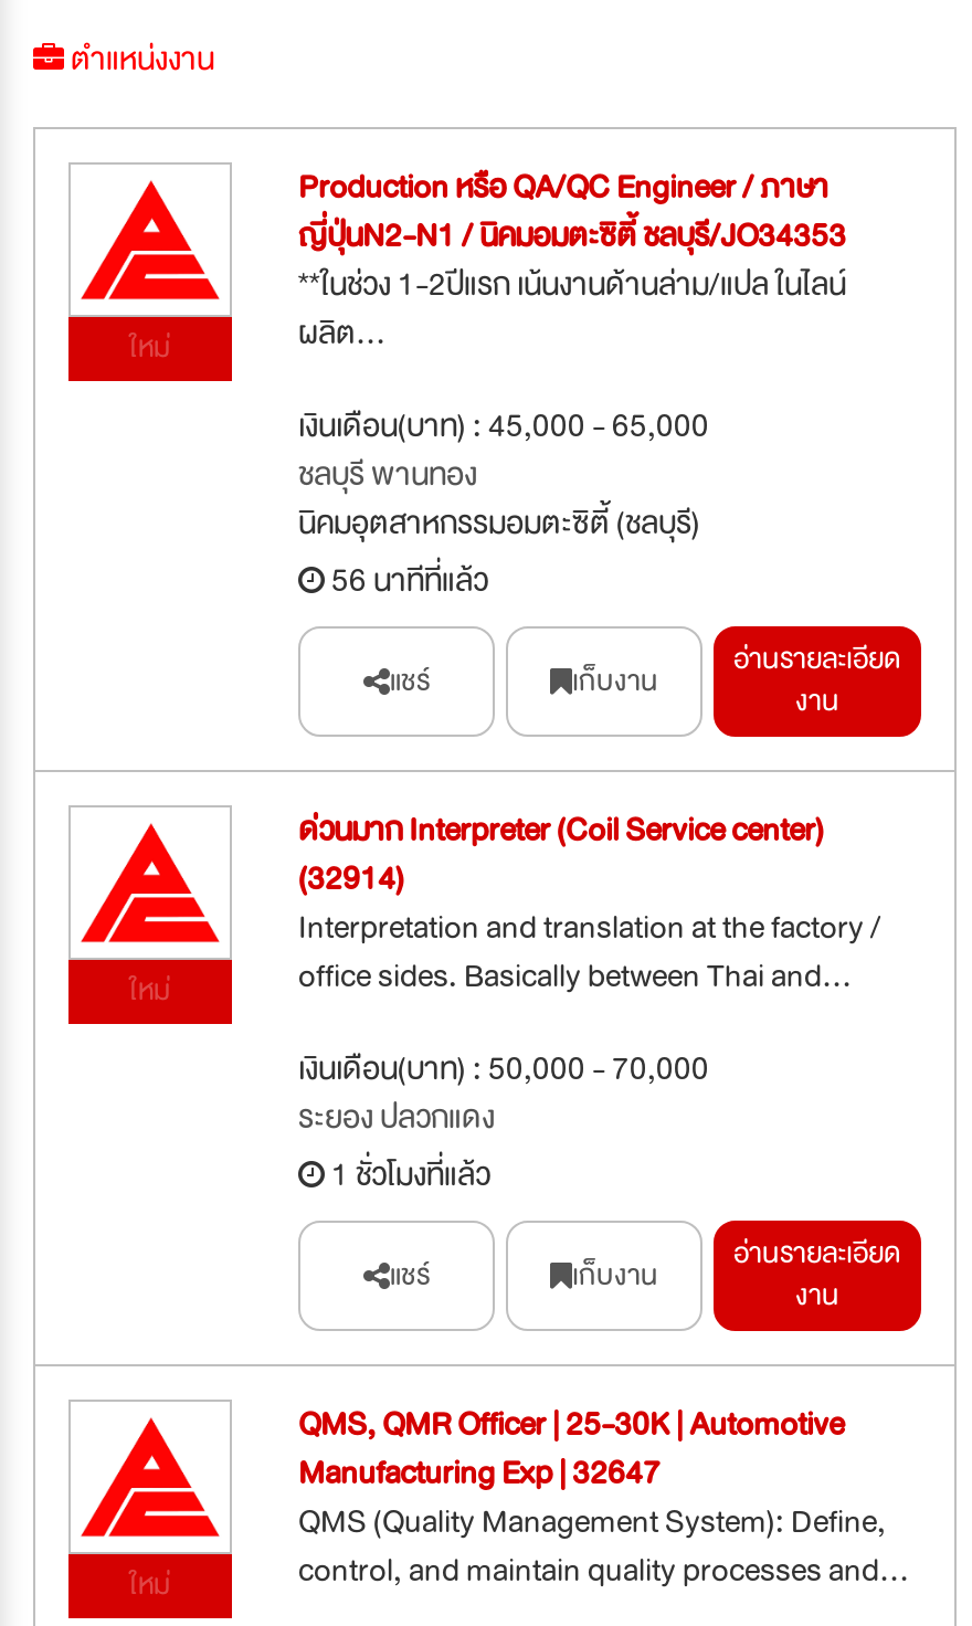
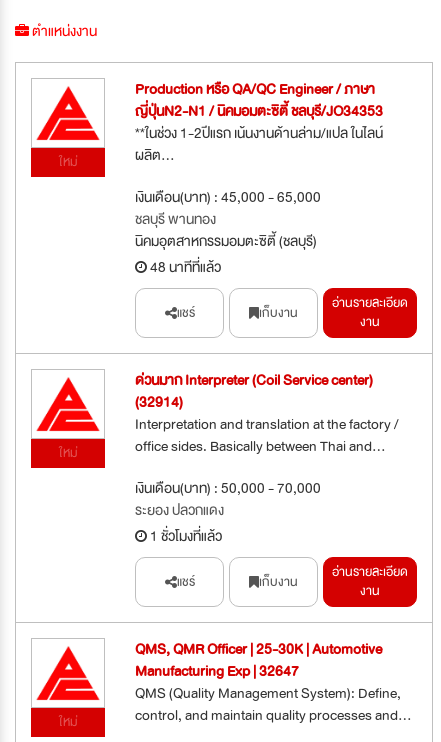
[325,554,488,607] 56 นาทีที่แล้ว -> [147,255,221,279] 48 นาทีที่แล้ว

